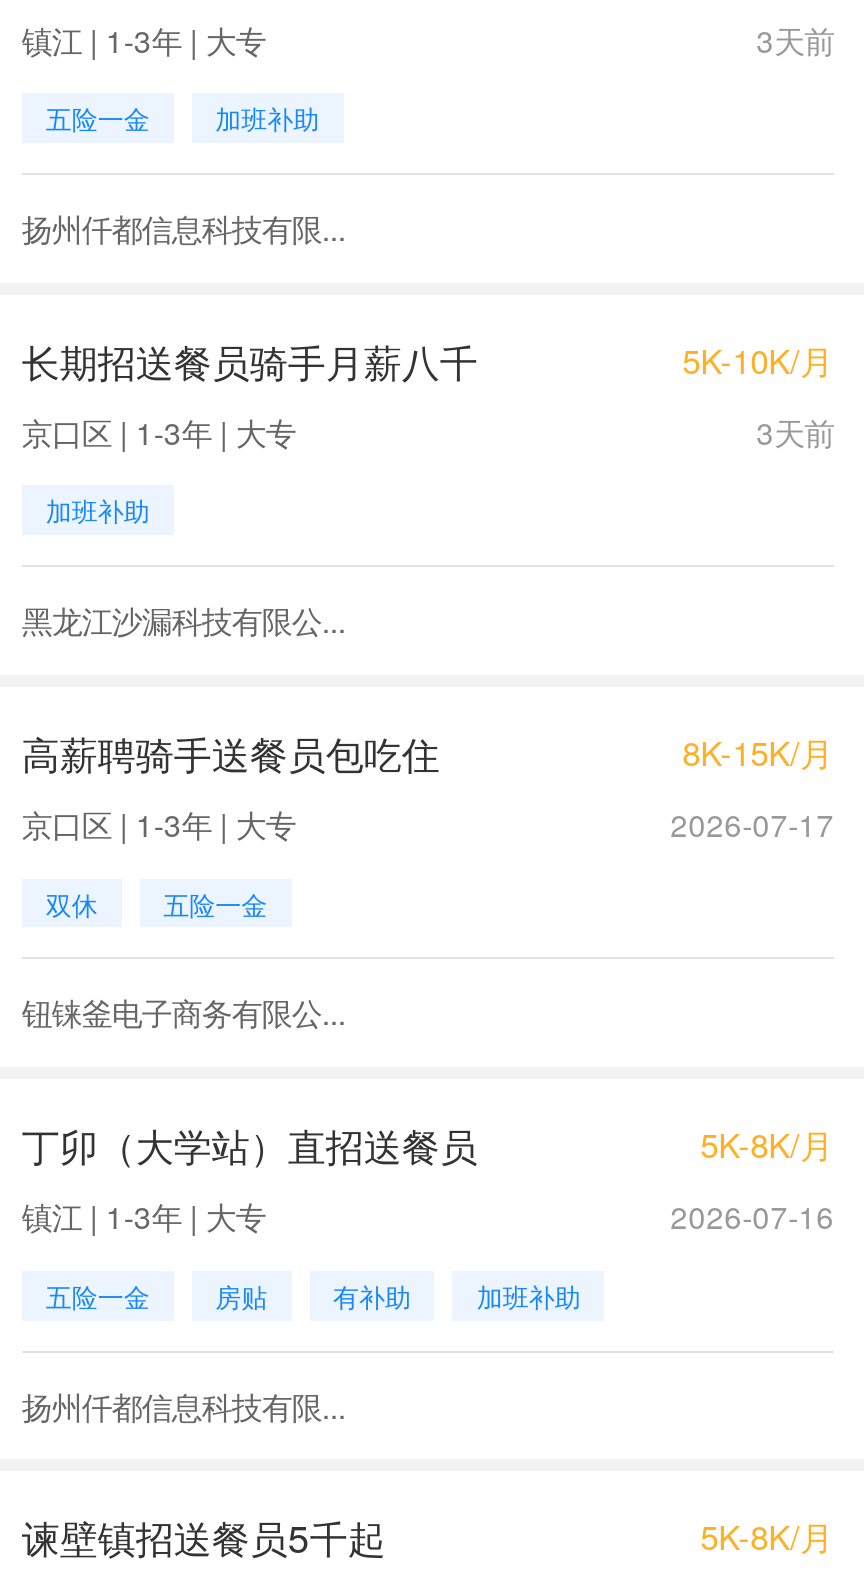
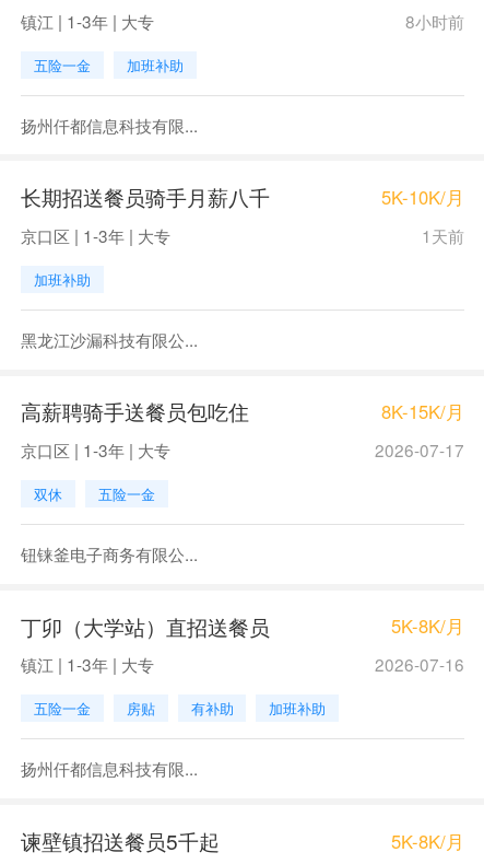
[756,16,834,60] 3天前 -> [405,9,464,33] 8小时前
[756,408,834,452] 3天前 -> [422,223,464,247] 1天前

